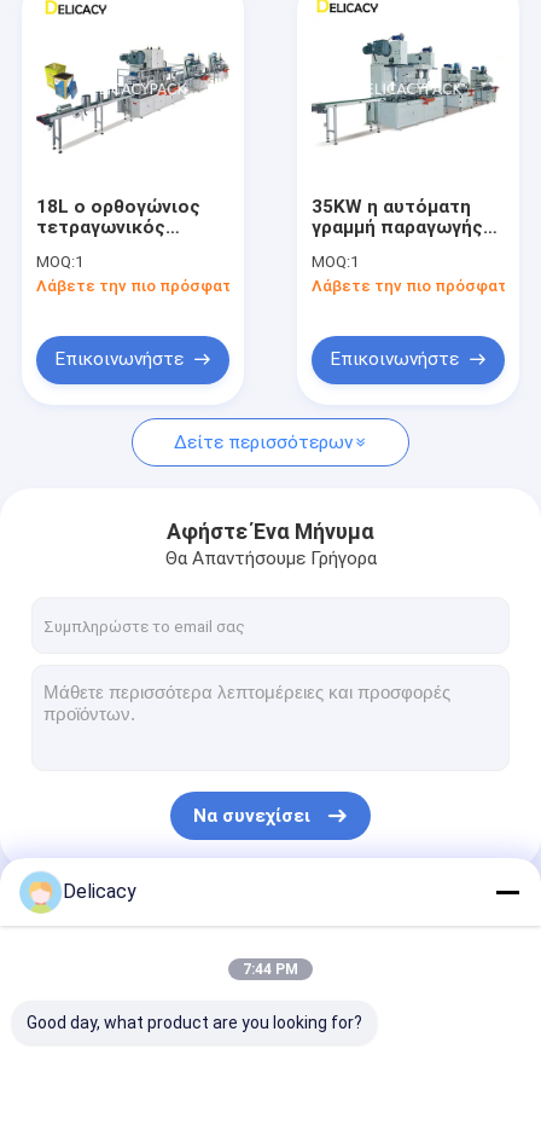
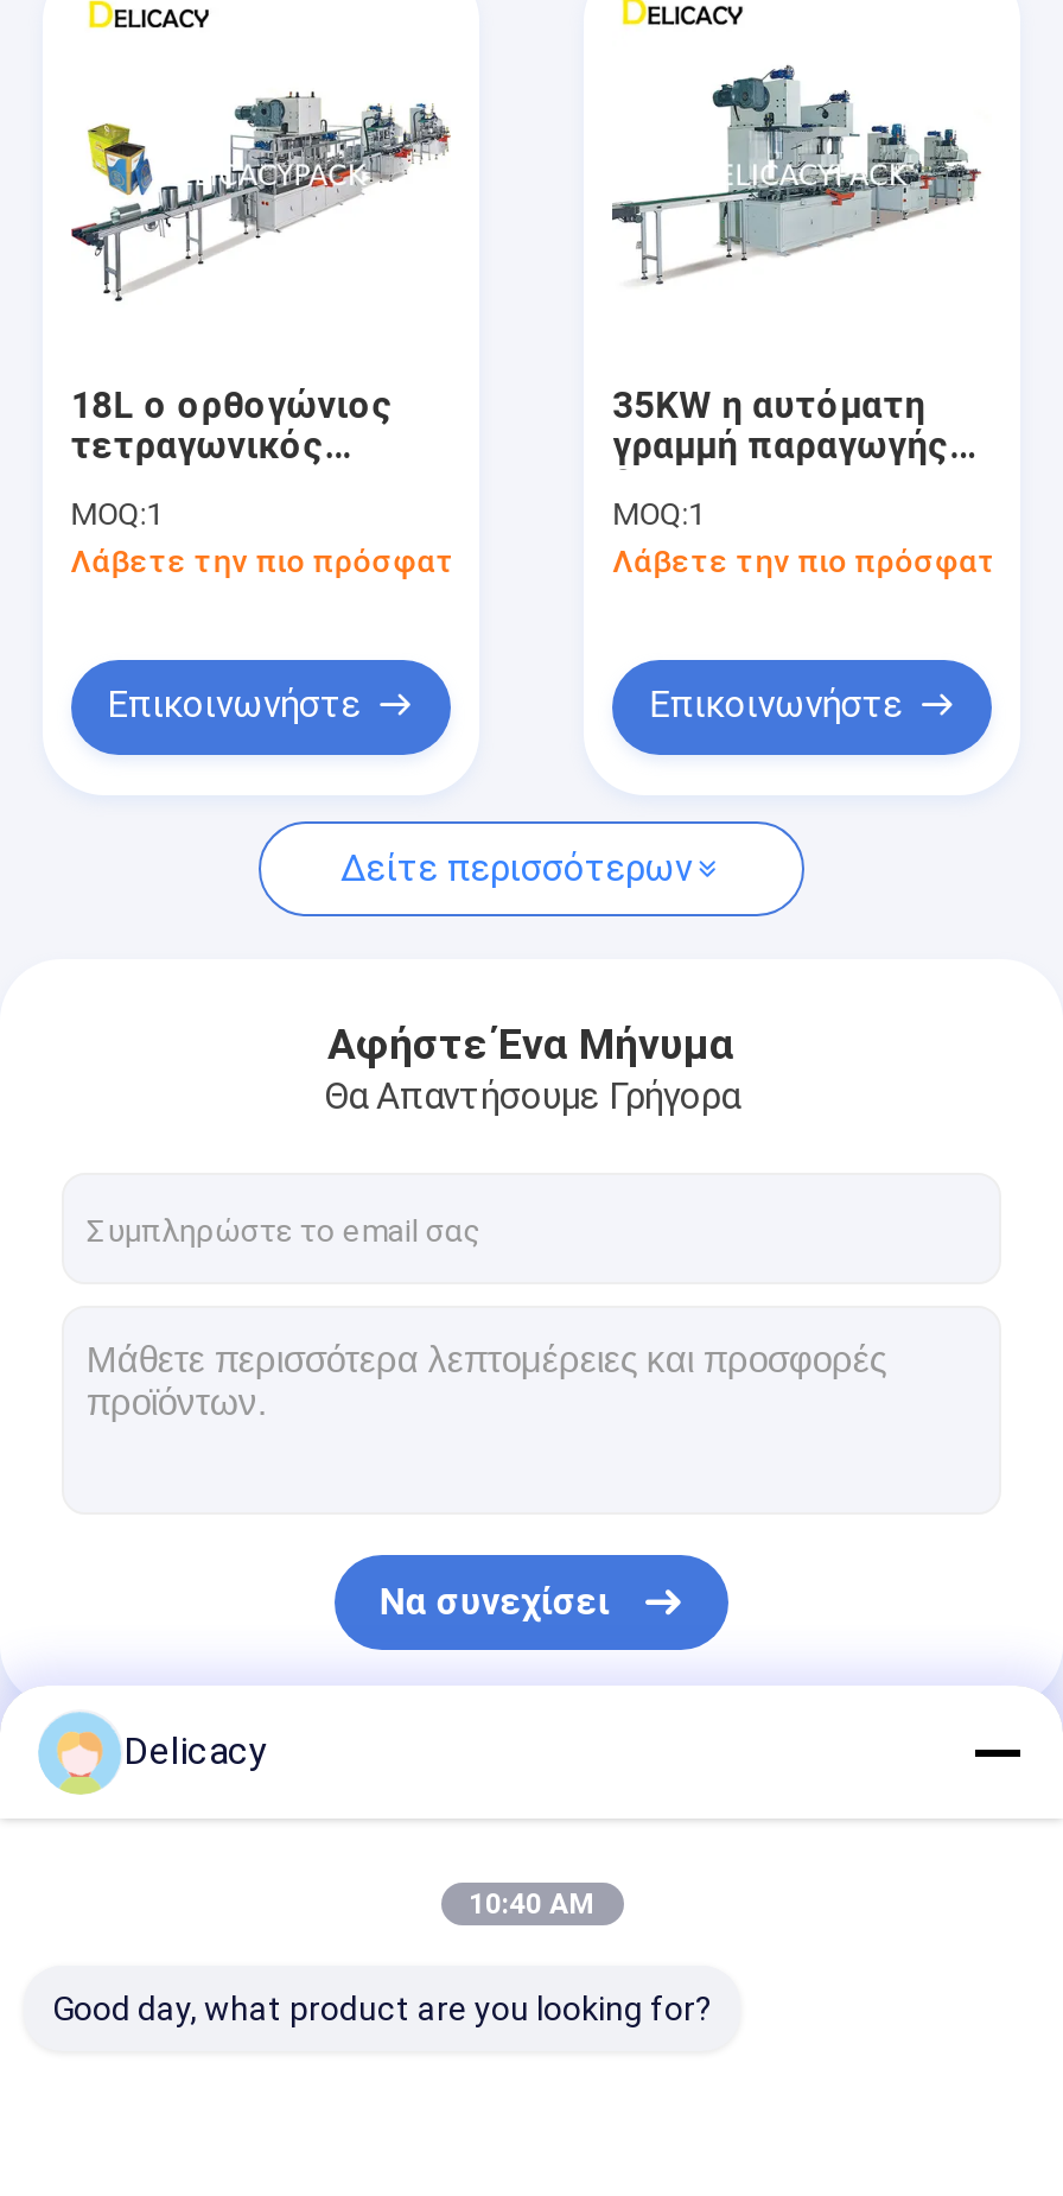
[243,961,298,978] 7:44 PM -> [469,1887,594,1921] 10:40 AM

